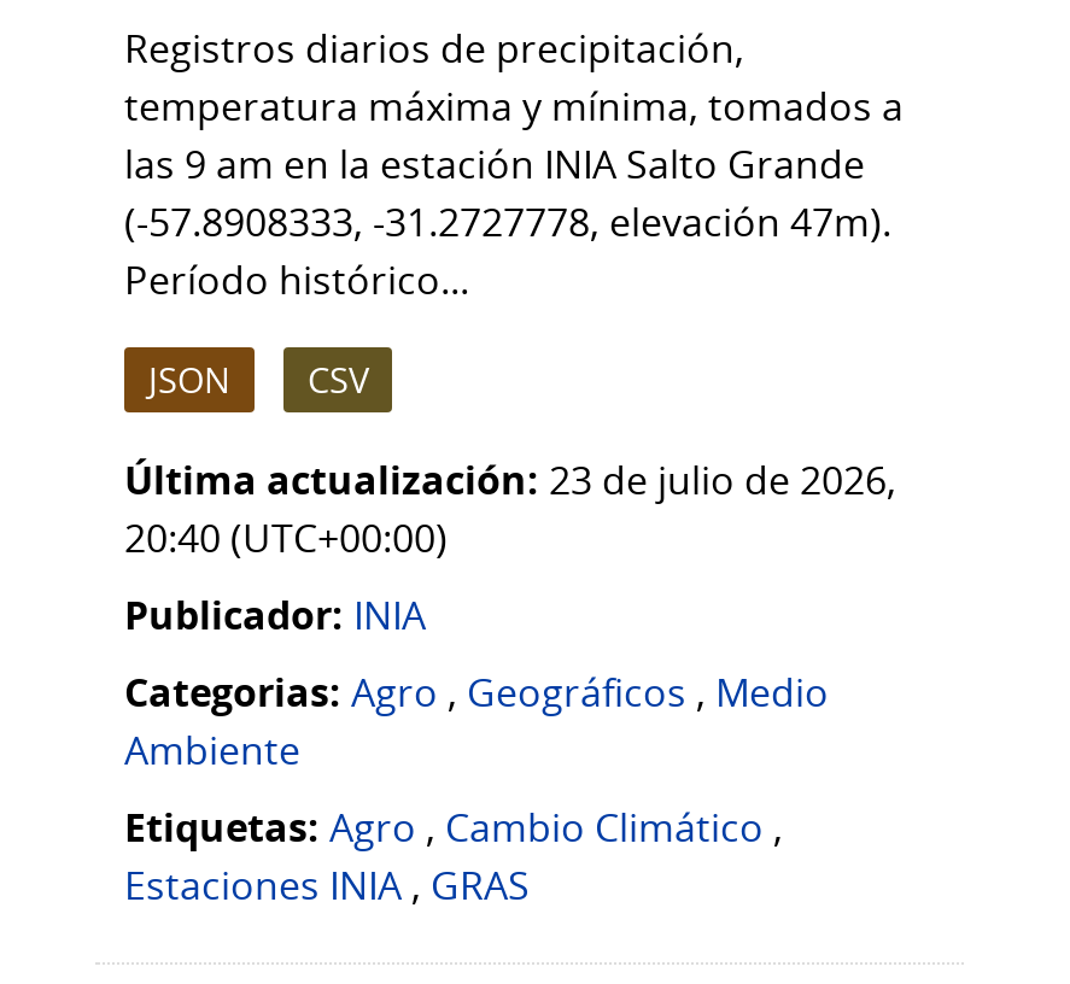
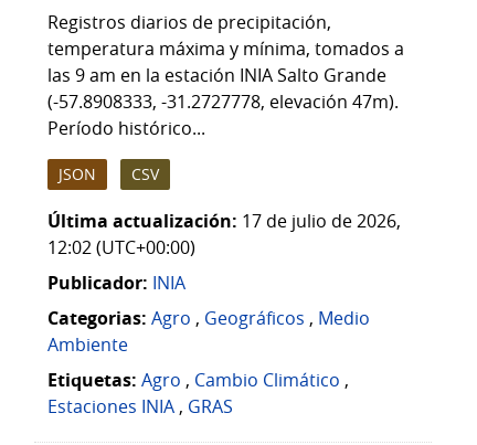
[124,455,896,508] Última actualización: 23 de julio de 2026, -> [47,208,401,232] Última actualización: 17 de julio de 2026,
[124,512,448,566] 20:40 (UTC+00:00) -> [47,235,195,259] 12:02 (UTC+00:00)

